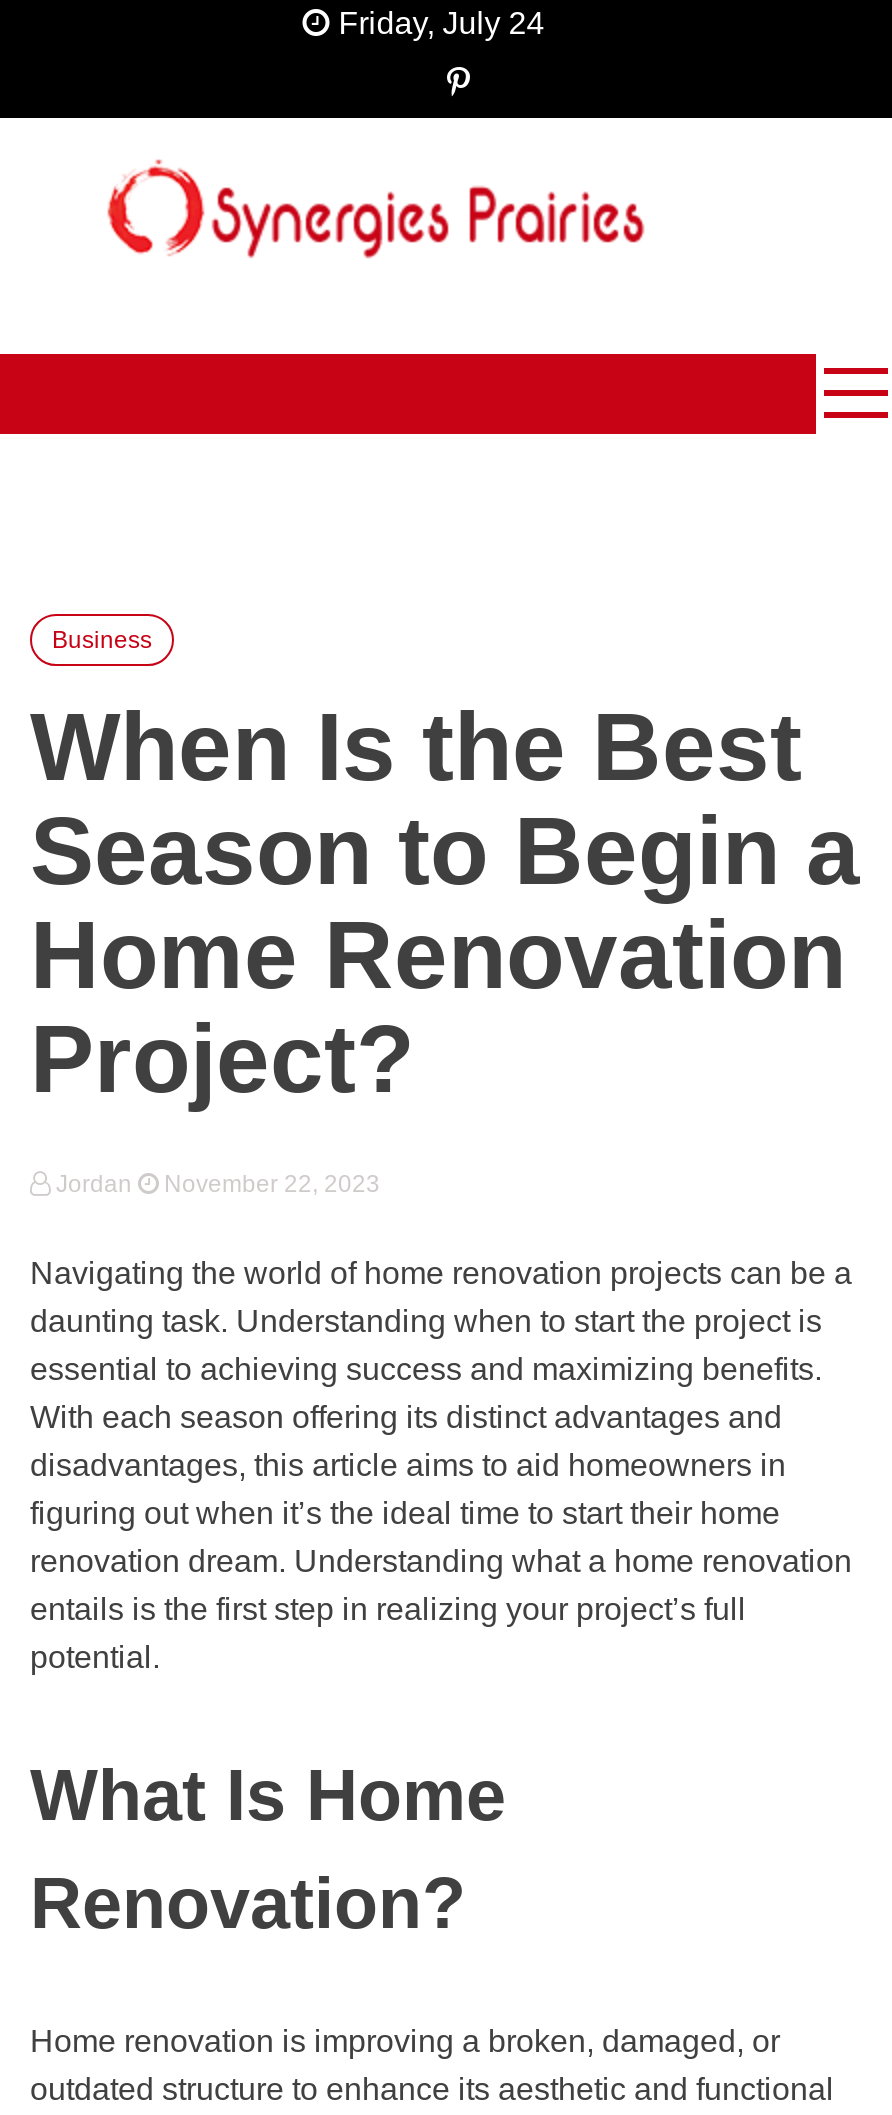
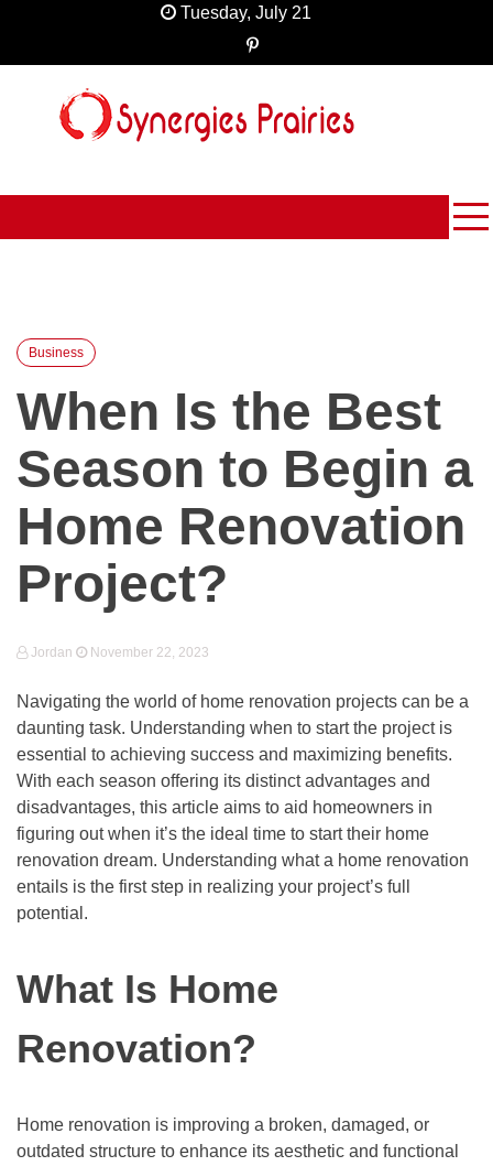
[331,6,545,40] Friday, July 24 -> [176,3,311,22] Tuesday, July 21

